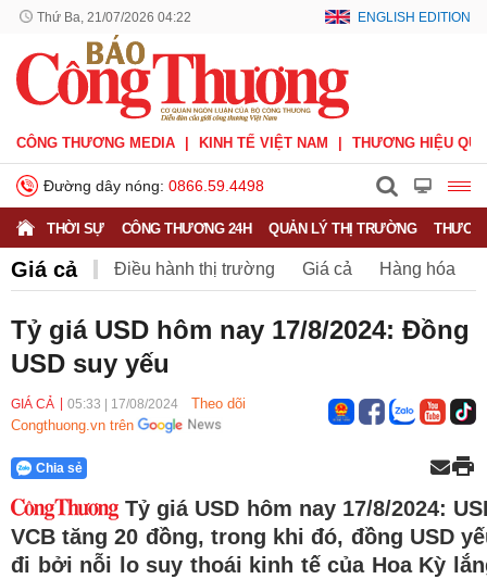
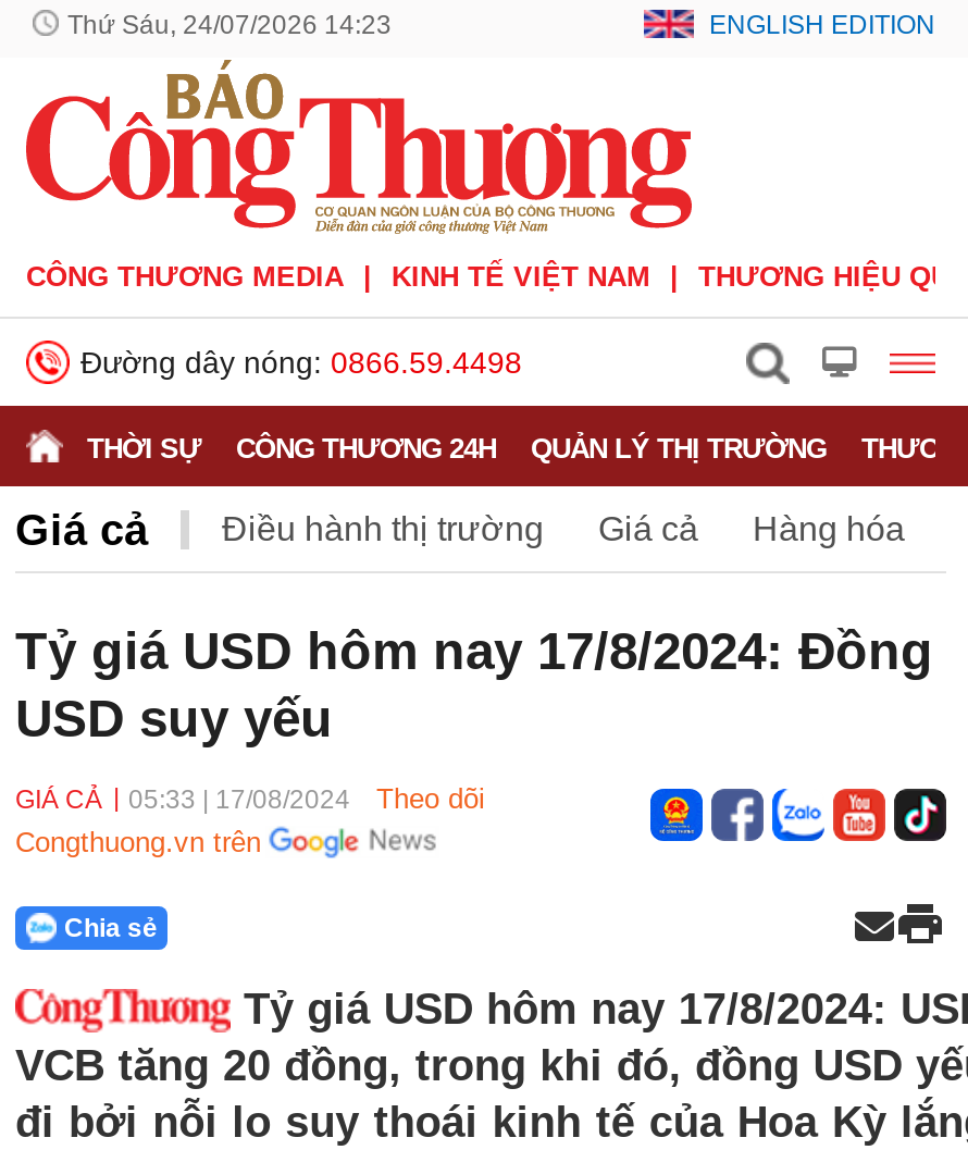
[37,10,191,25] Thứ Ba, 21/07/2026 04:22 -> [67,10,392,40] Thứ Sáu, 24/07/2026 14:23

